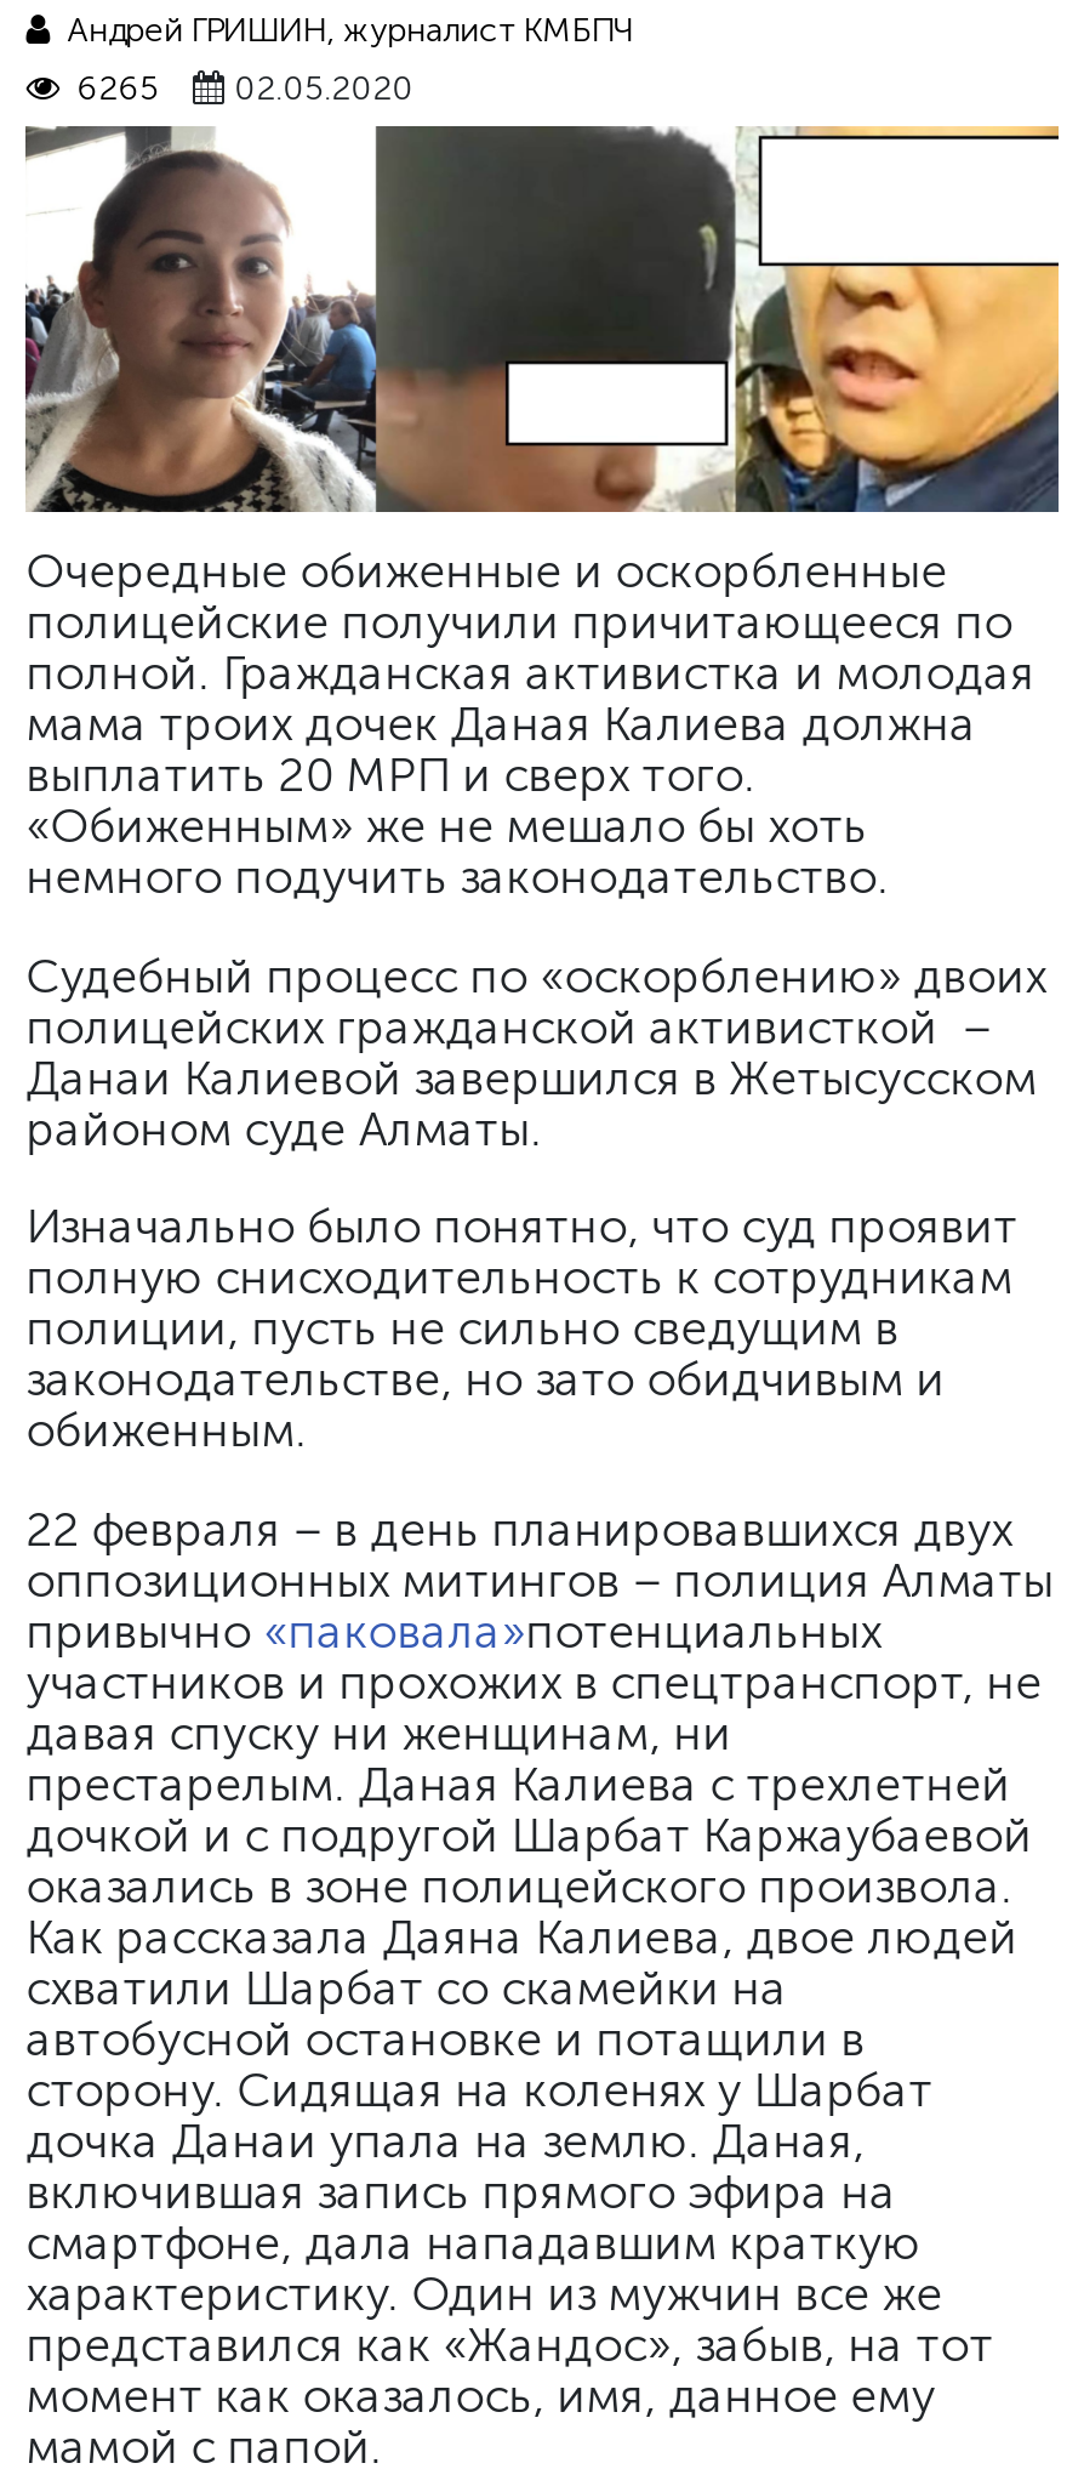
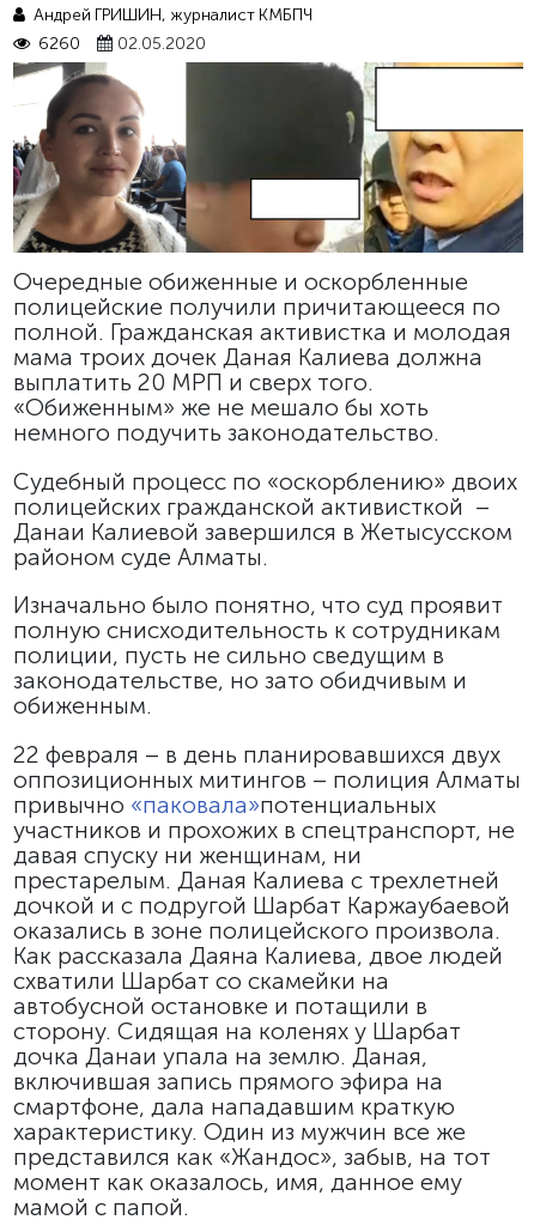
[77,67,414,108] 6265 02.05.2020 -> [38,33,206,53] 6260 02.05.2020

